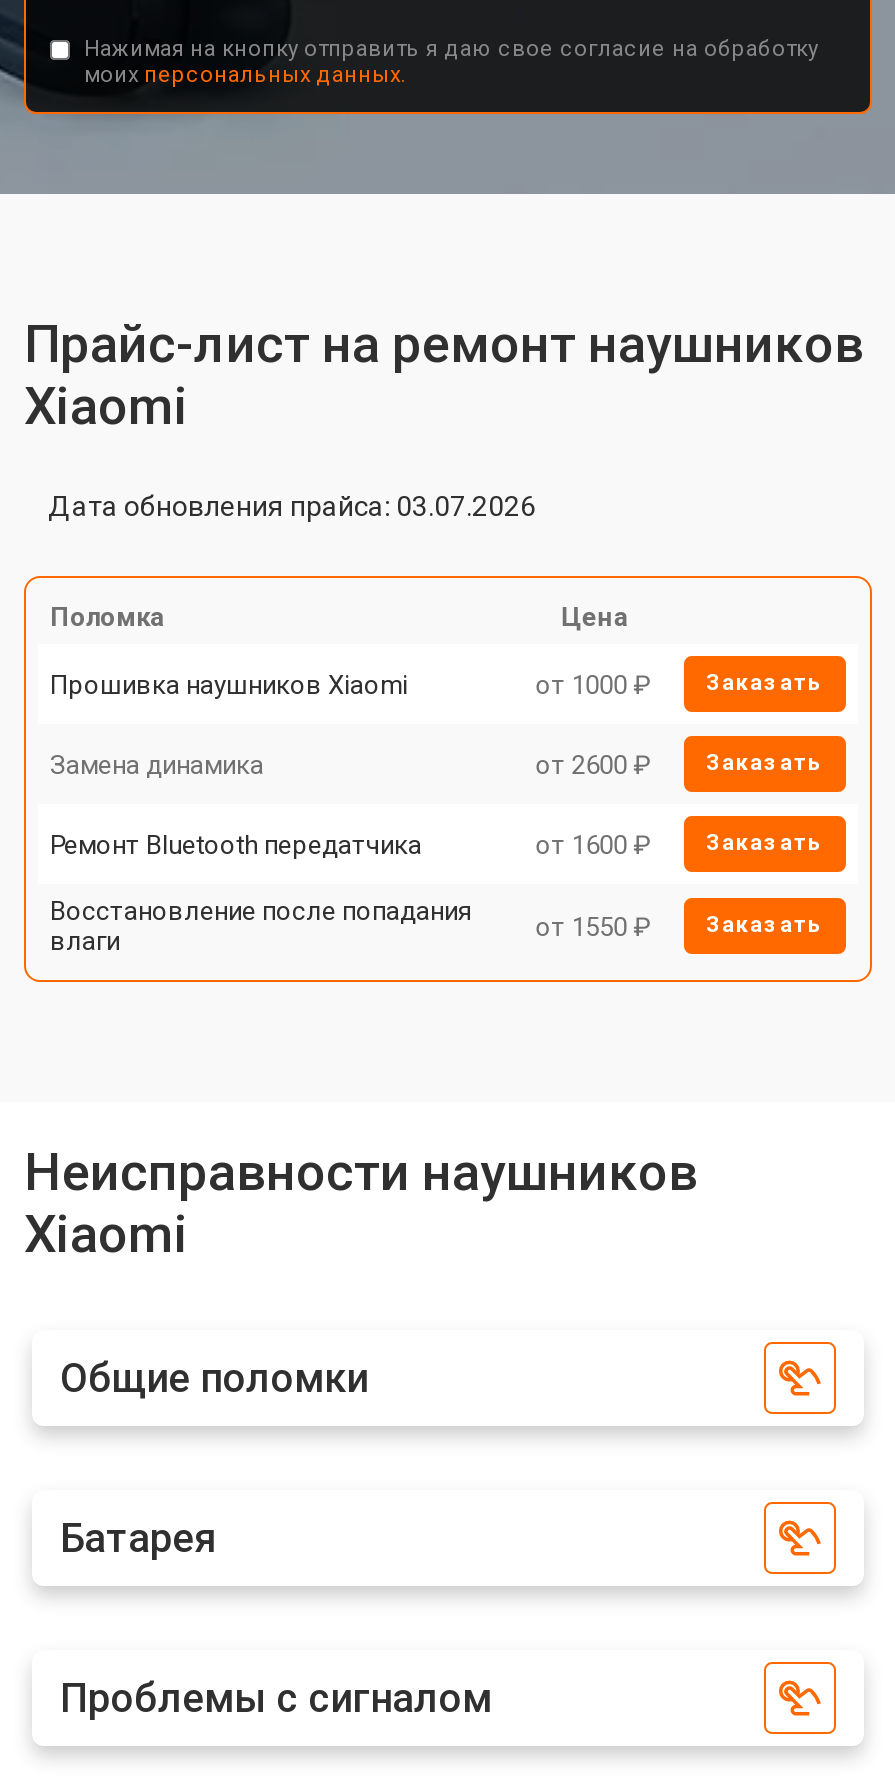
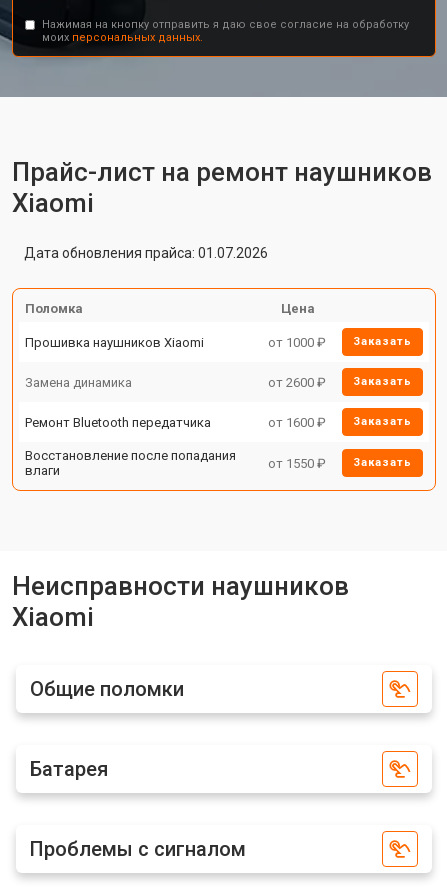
[48,490,536,522] Дата обновления прайса: 03.07.2026 -> [24,245,268,261] Дата обновления прайса: 01.07.2026

